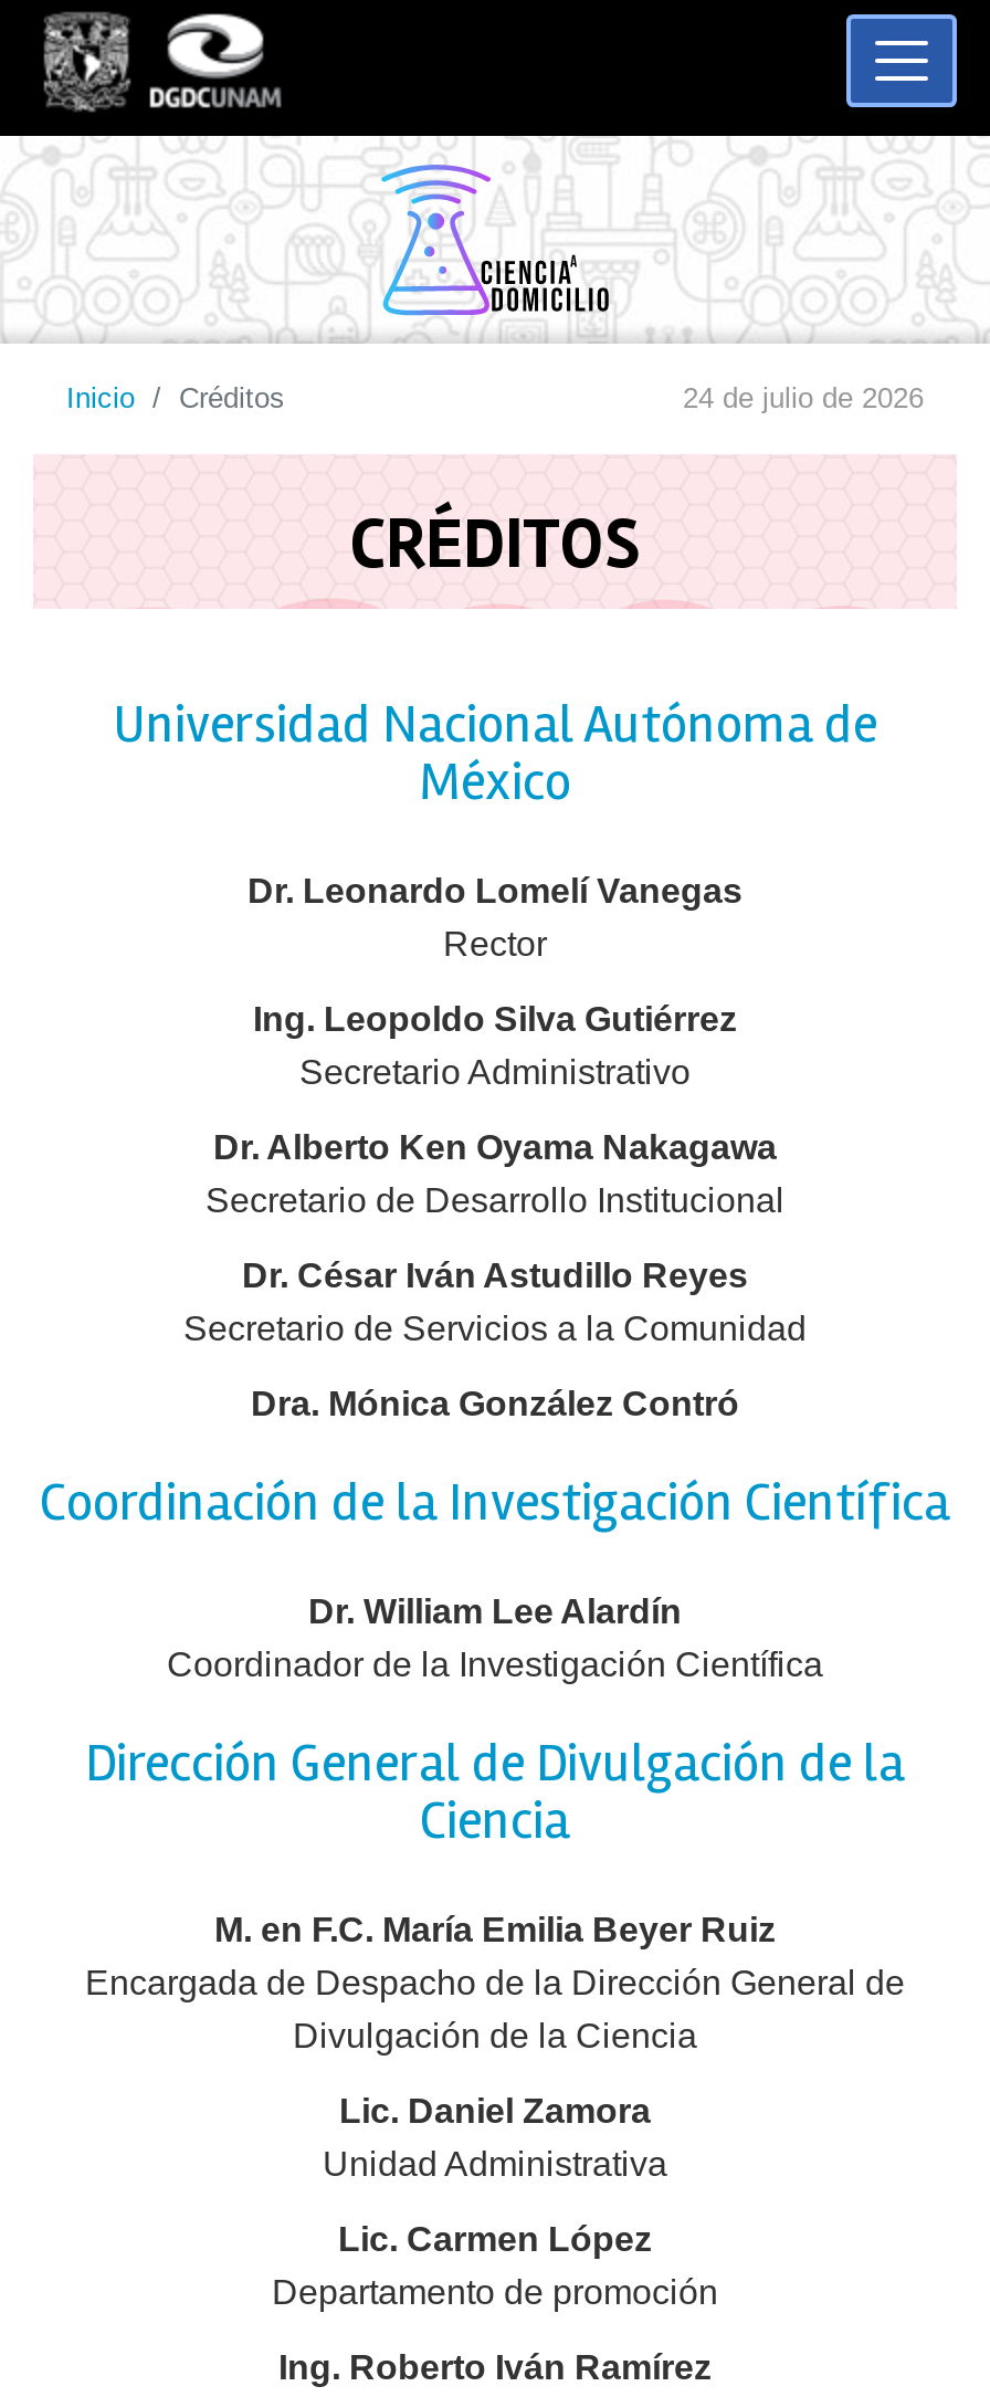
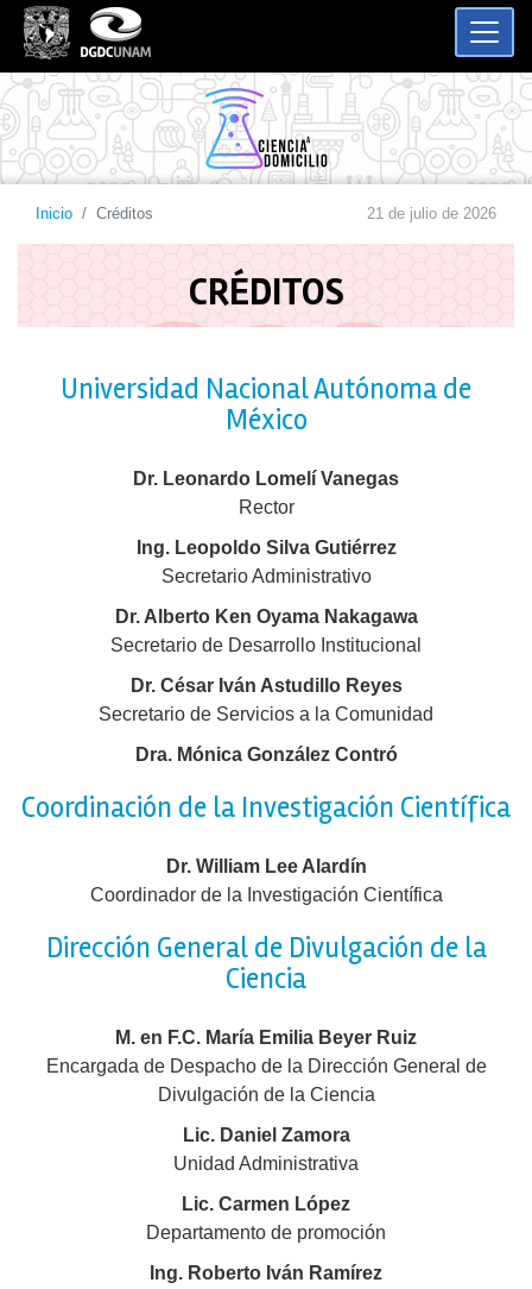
[683,381,924,414] 24 de julio de 2026 -> [367,205,496,222] 21 de julio de 2026

